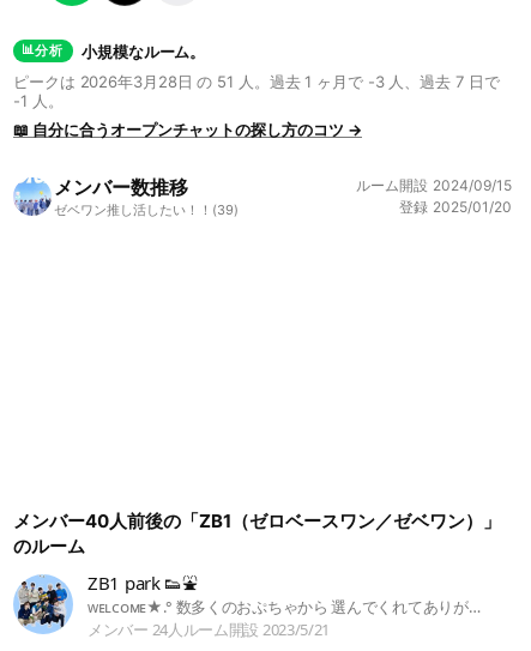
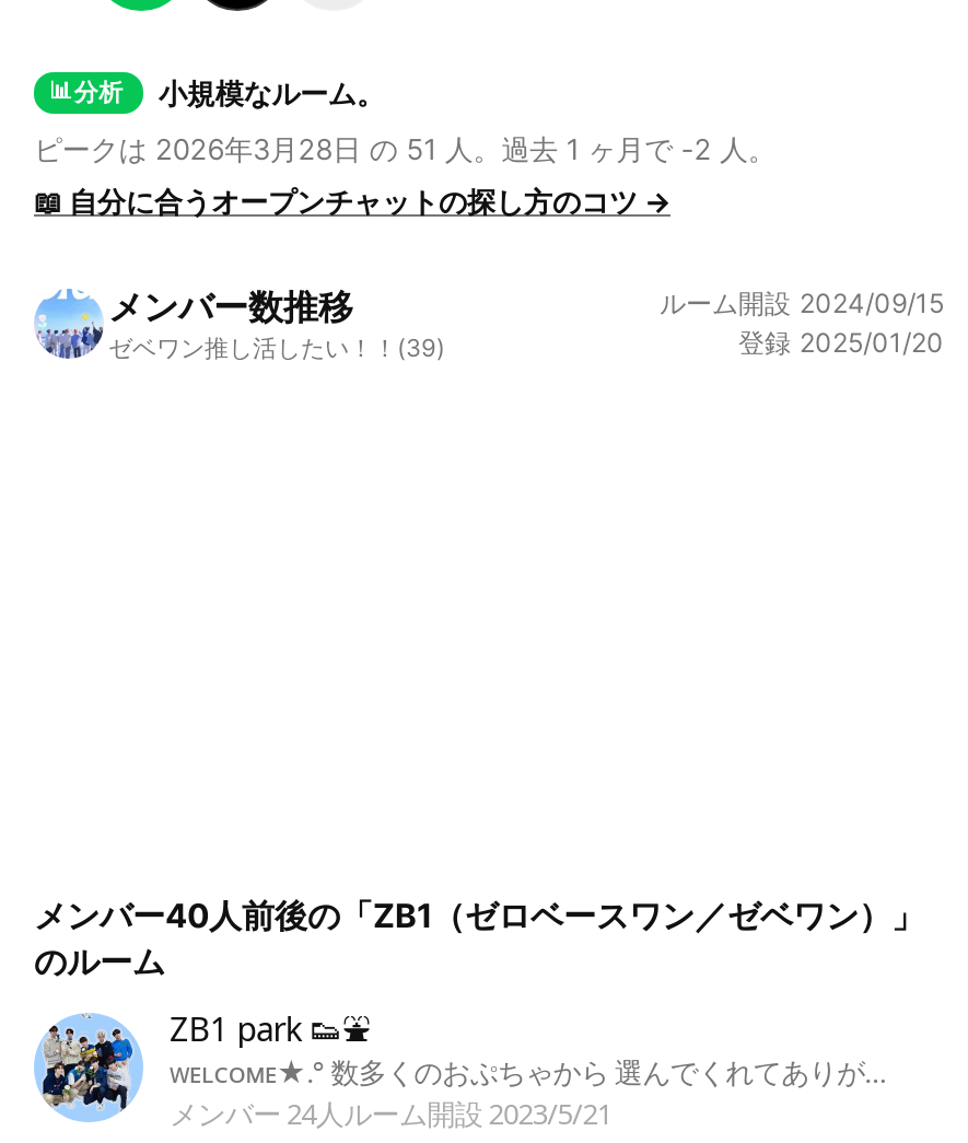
[13,72,499,110] ピークは 2026年3月28日 の 51 人。過去 1 ヶ月で -3 人、過去 7 日で | -1 人。 -> [34,131,776,166] ピークは 2026年3月28日 の 51 人。過去 1 ヶ月で -2 人。

